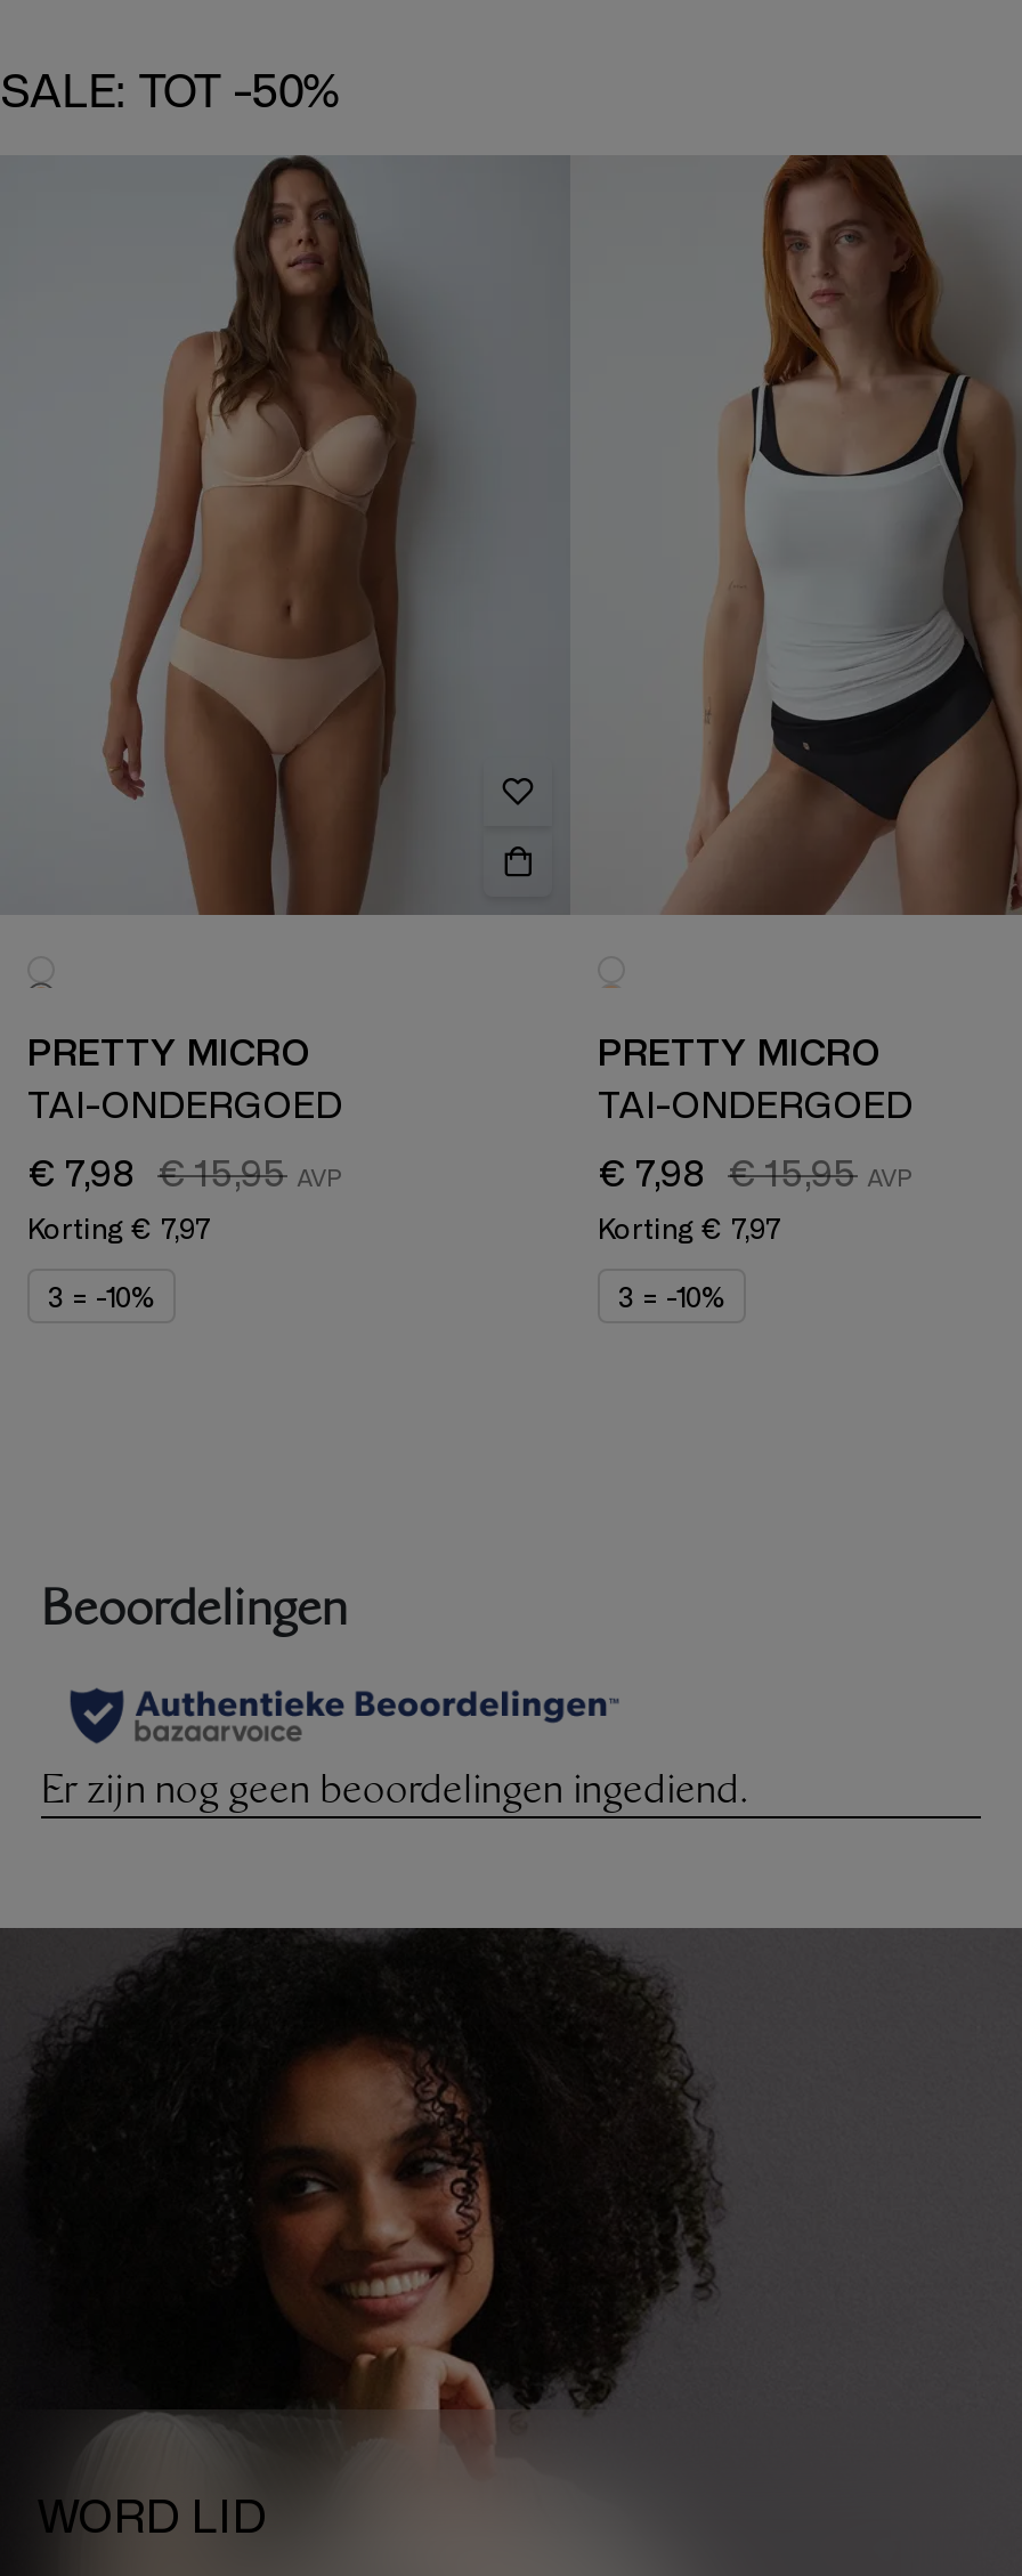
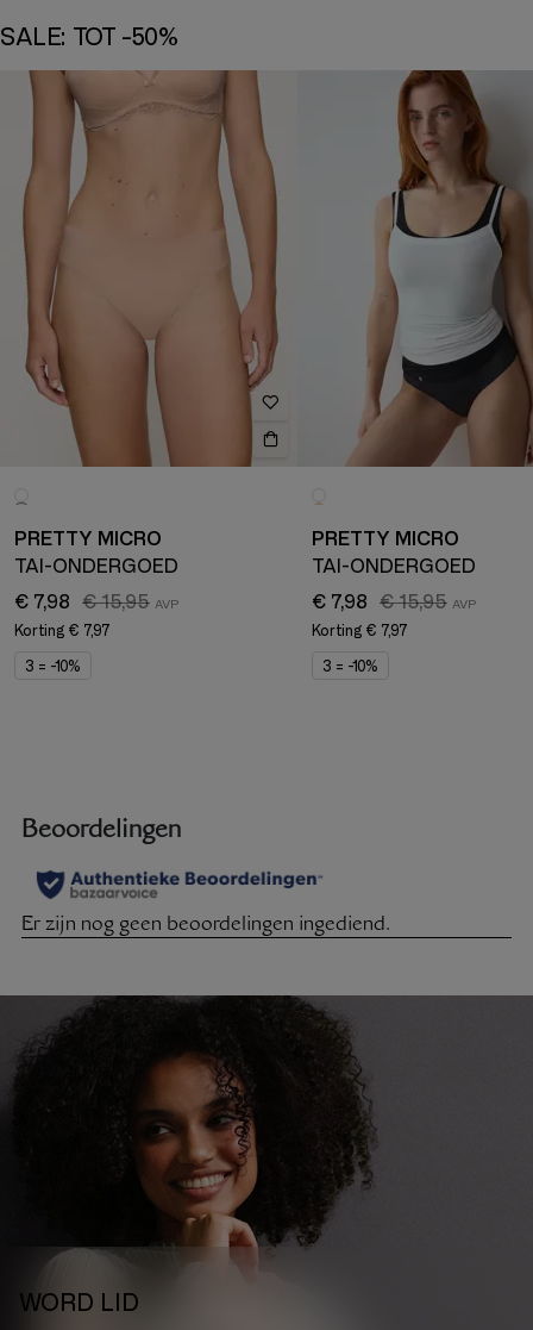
[43,155,570,915] [image] -> [21,69,296,468] [image]

